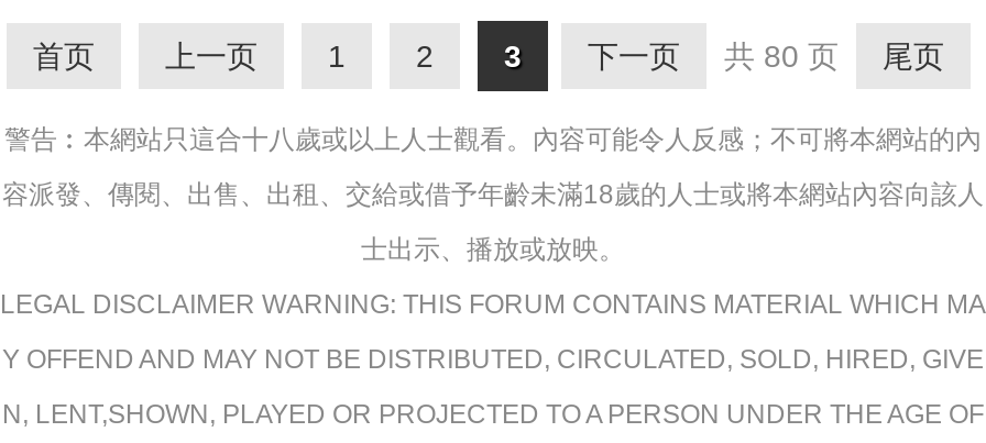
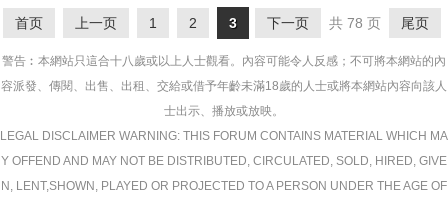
[33,38,944,74] 首页 上一页 1 2 3 下一页 共 80 页 尾页 -> [15,15,429,31] 首页 上一页 1 2 3 下一页 共 78 页 尾页

